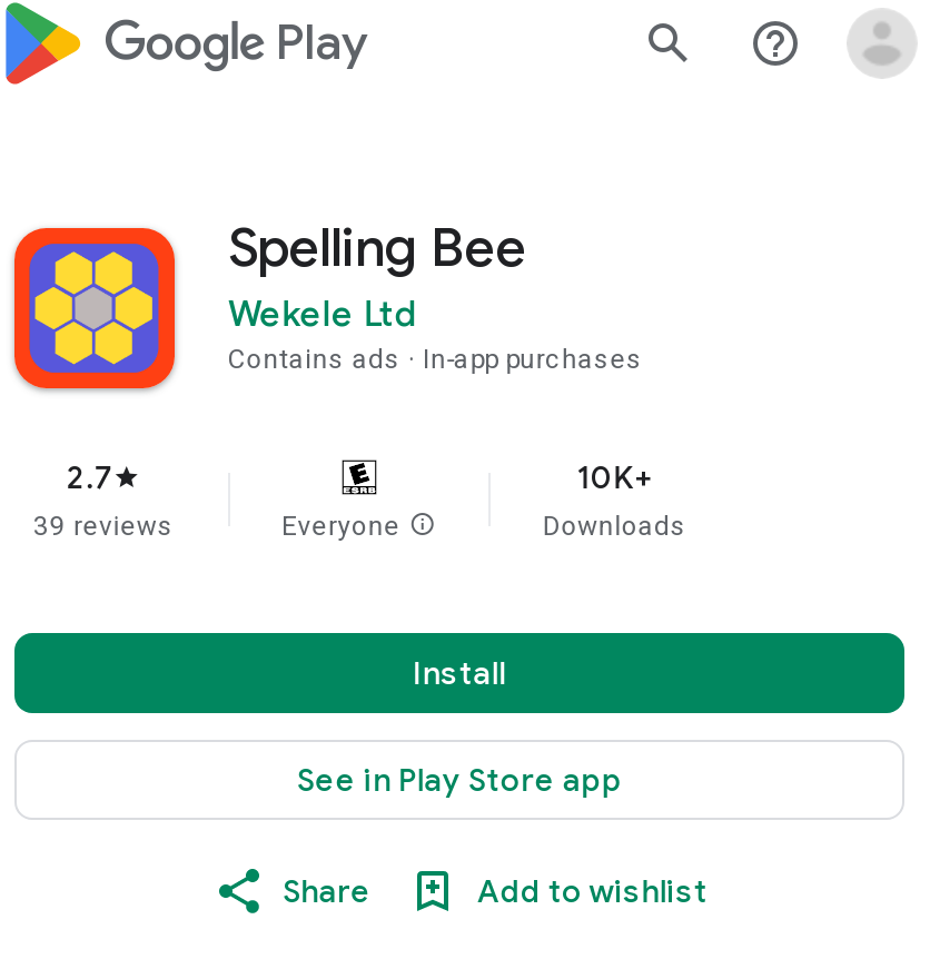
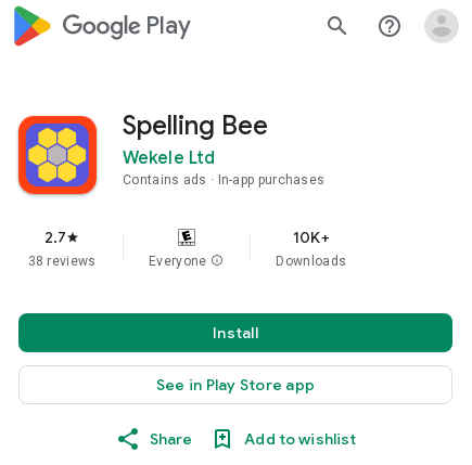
[33,511,174,542] 39 reviews -> [28,254,96,269] 38 reviews

